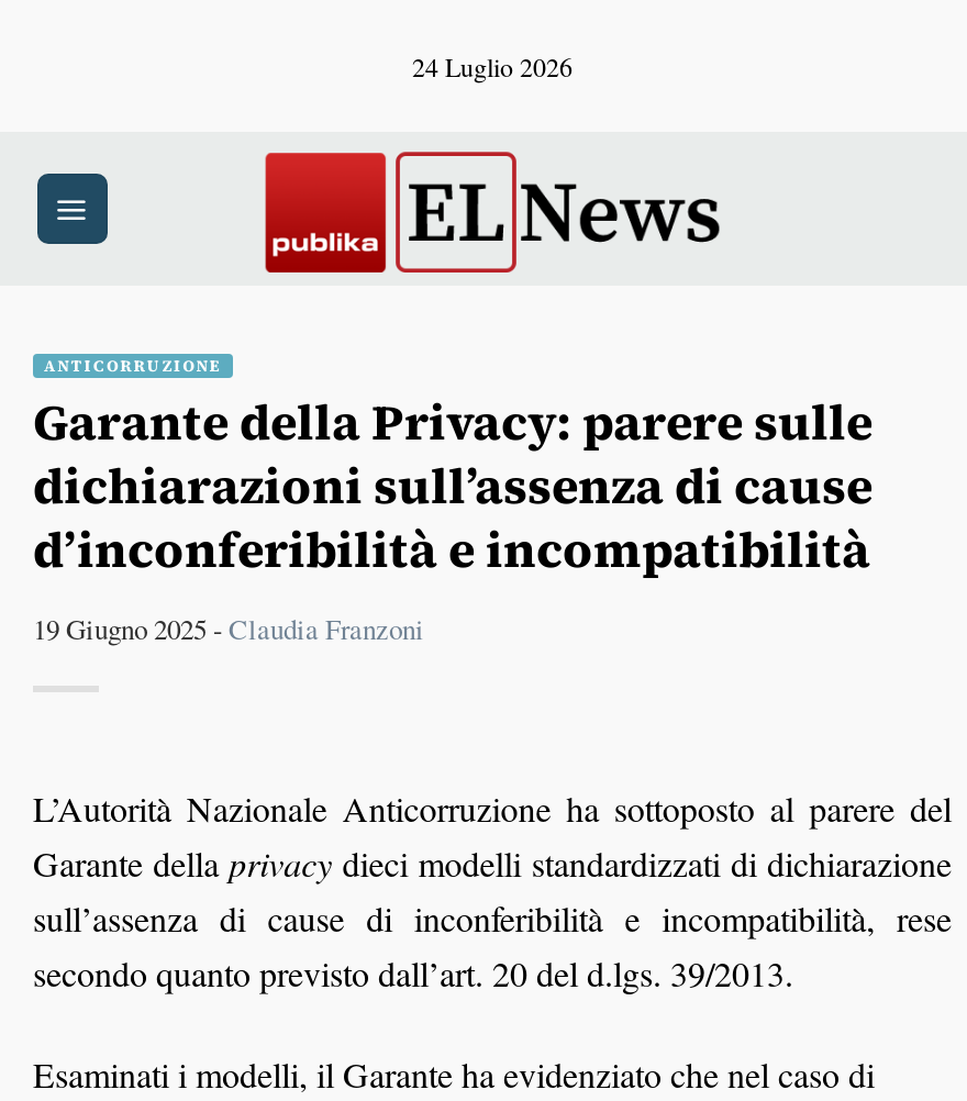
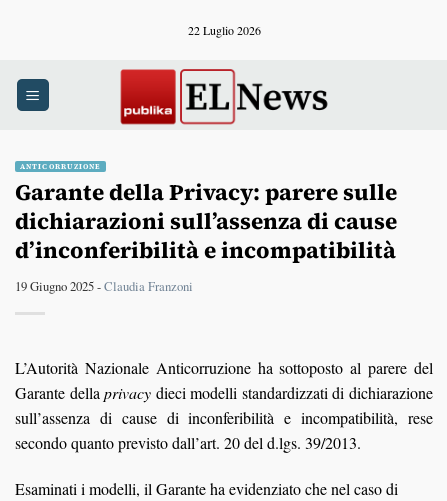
[412,47,573,82] 24 Luglio 2026 -> [187,21,260,37] 22 Luglio 2026

